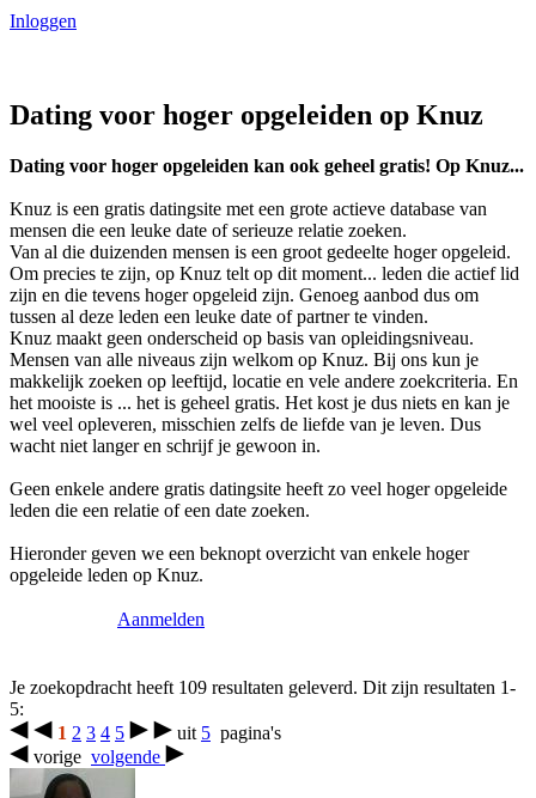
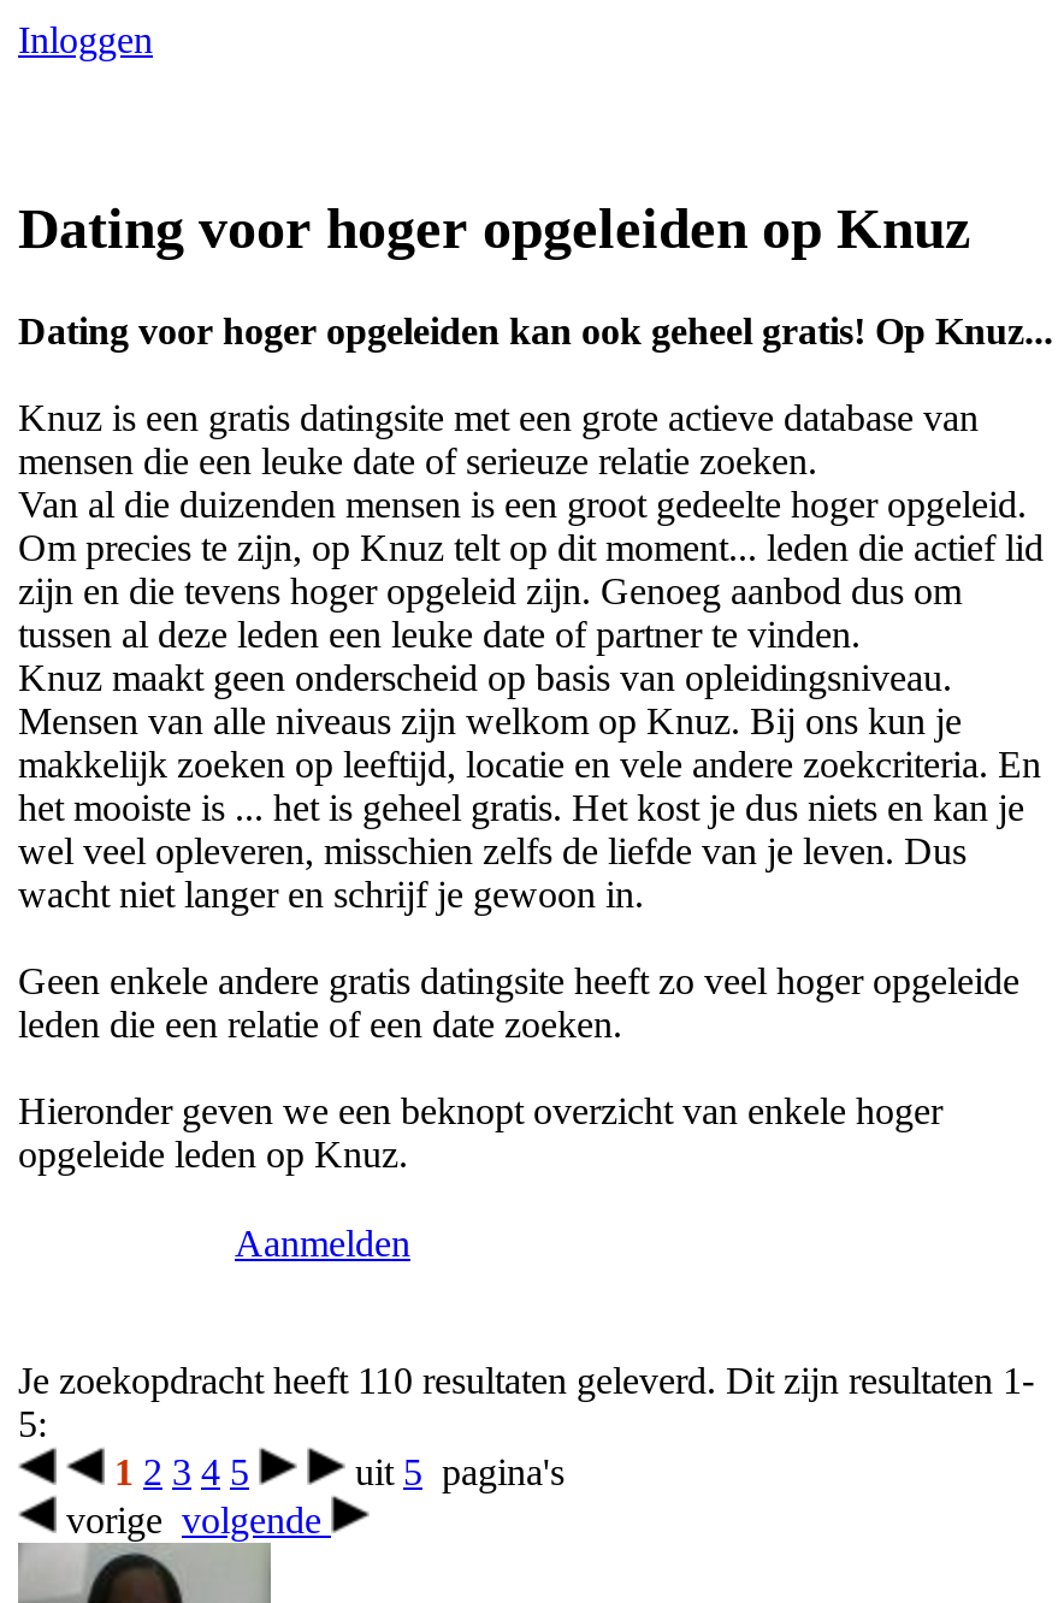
[10,677,516,697] Je zoekopdracht heeft 109 resultaten geleverd. Dit zijn resultaten 1- -> [18,1359,1034,1400] Je zoekopdracht heeft 110 resultaten geleverd. Dit zijn resultaten 1-

